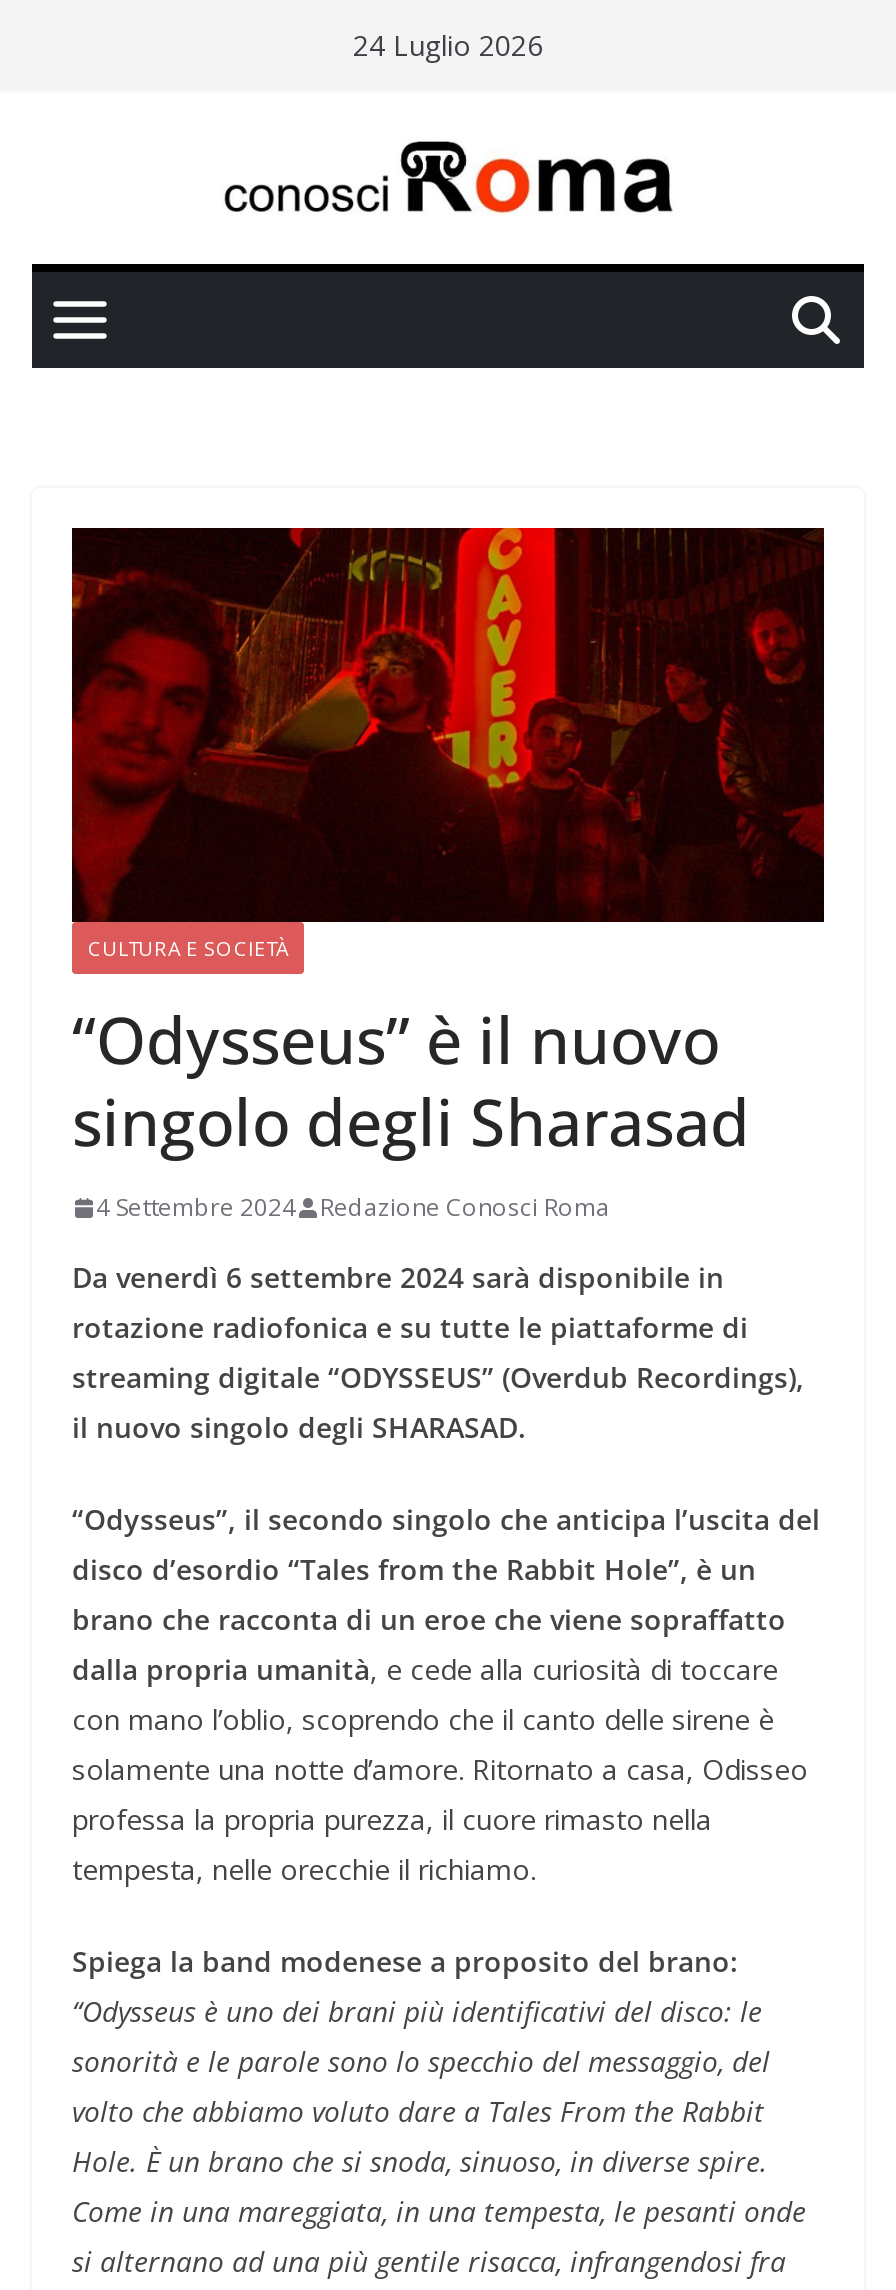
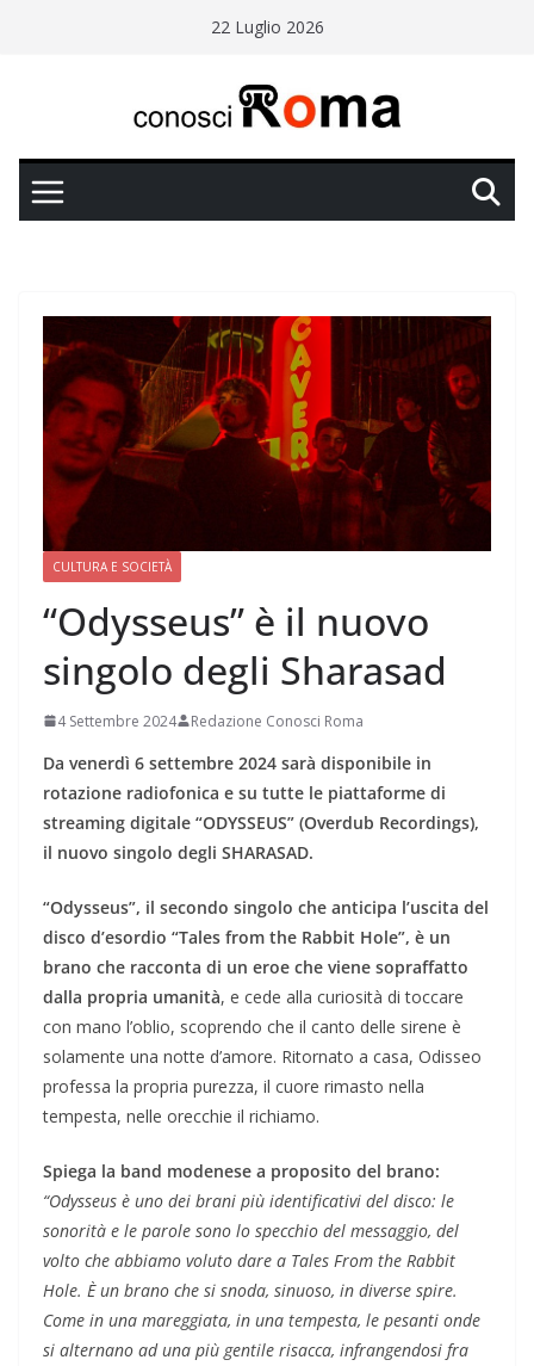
[353,26,543,64] 24 Luglio 2026 -> [210,16,324,38] 22 Luglio 2026

